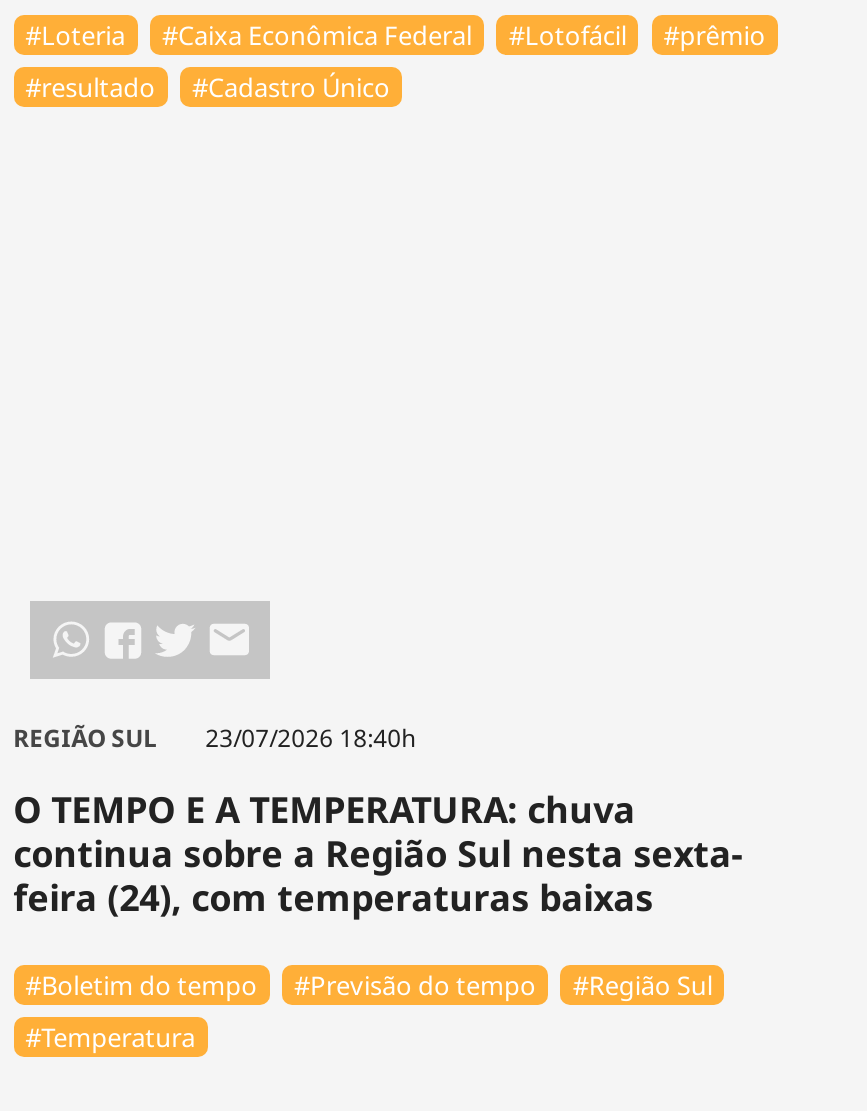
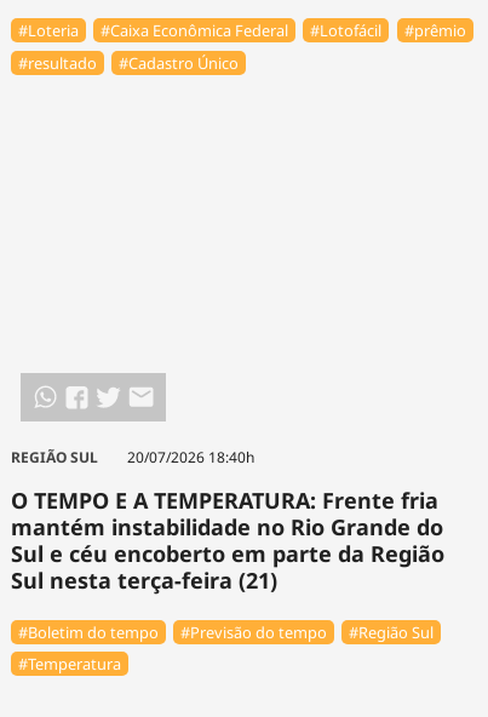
[13,721,415,755] REGIÃO SUL 23/07/2026 18:40h -> [10,446,254,467] REGIÃO SUL 20/07/2026 18:40h
[13,785,743,921] O TEMPO E A TEMPERATURA: chuva | continua sobre a Região Sul nesta sexta- | feira (24), com temperaturas baixas -> [10,485,444,594] O TEMPO E A TEMPERATURA: Frente fria | mantém instabilidade no Rio Grande do | Sul e céu encoberto em parte da Região | Sul nesta terça-feira (21)

